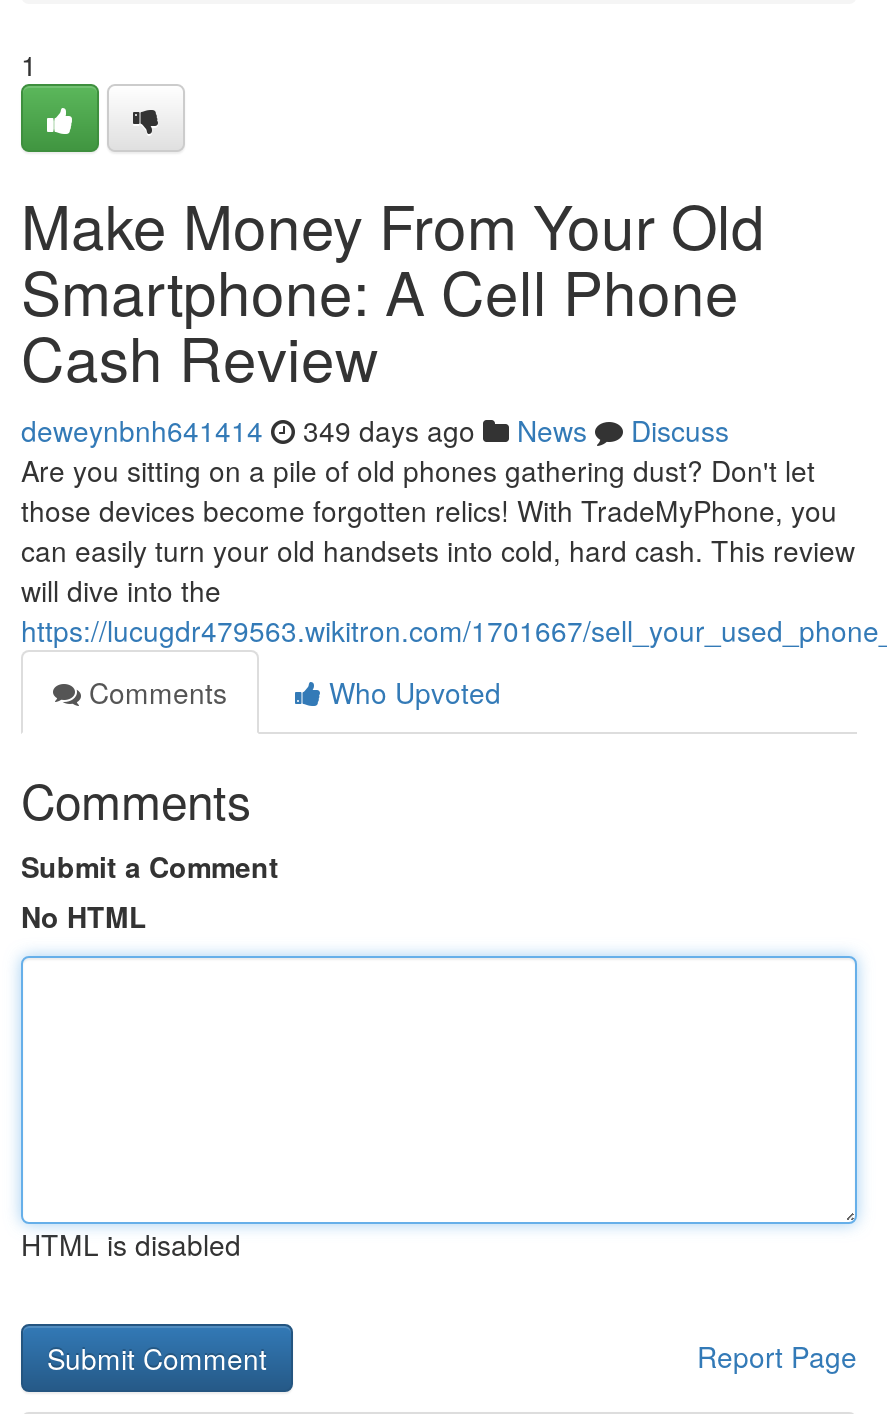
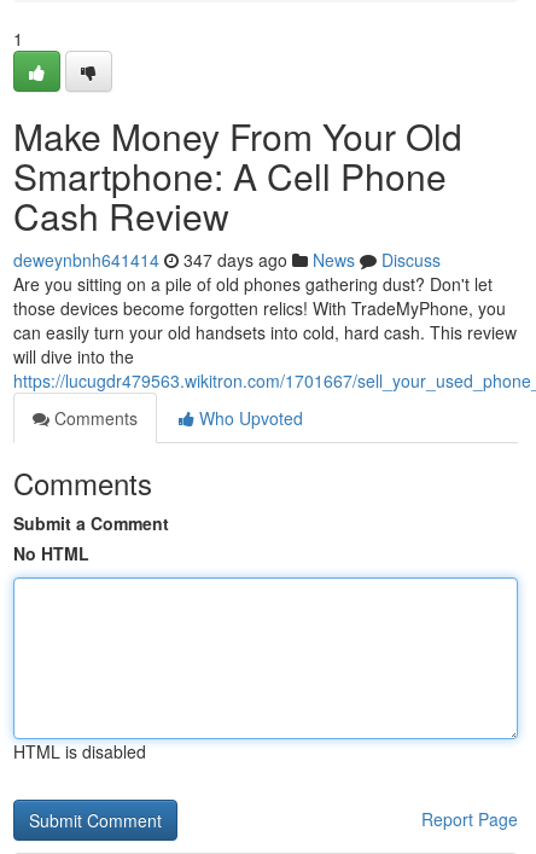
[21,410,729,450] deweynbnh641414 349 days ago News Discuss -> [13,248,441,272] deweynbnh641414 347 days ago News Discuss

